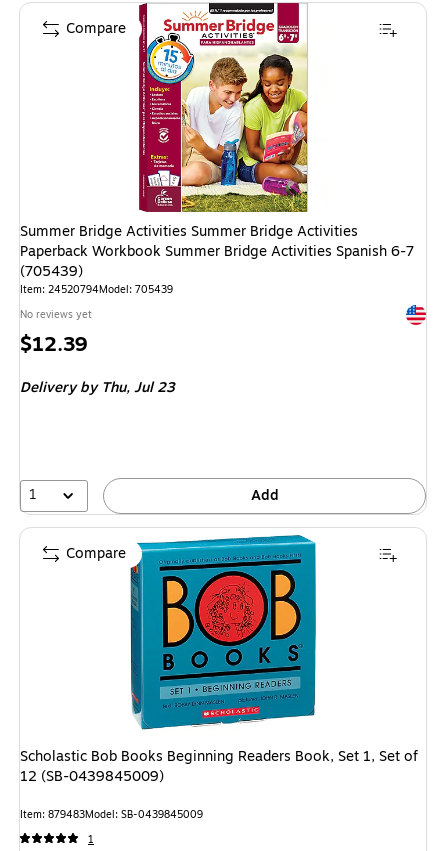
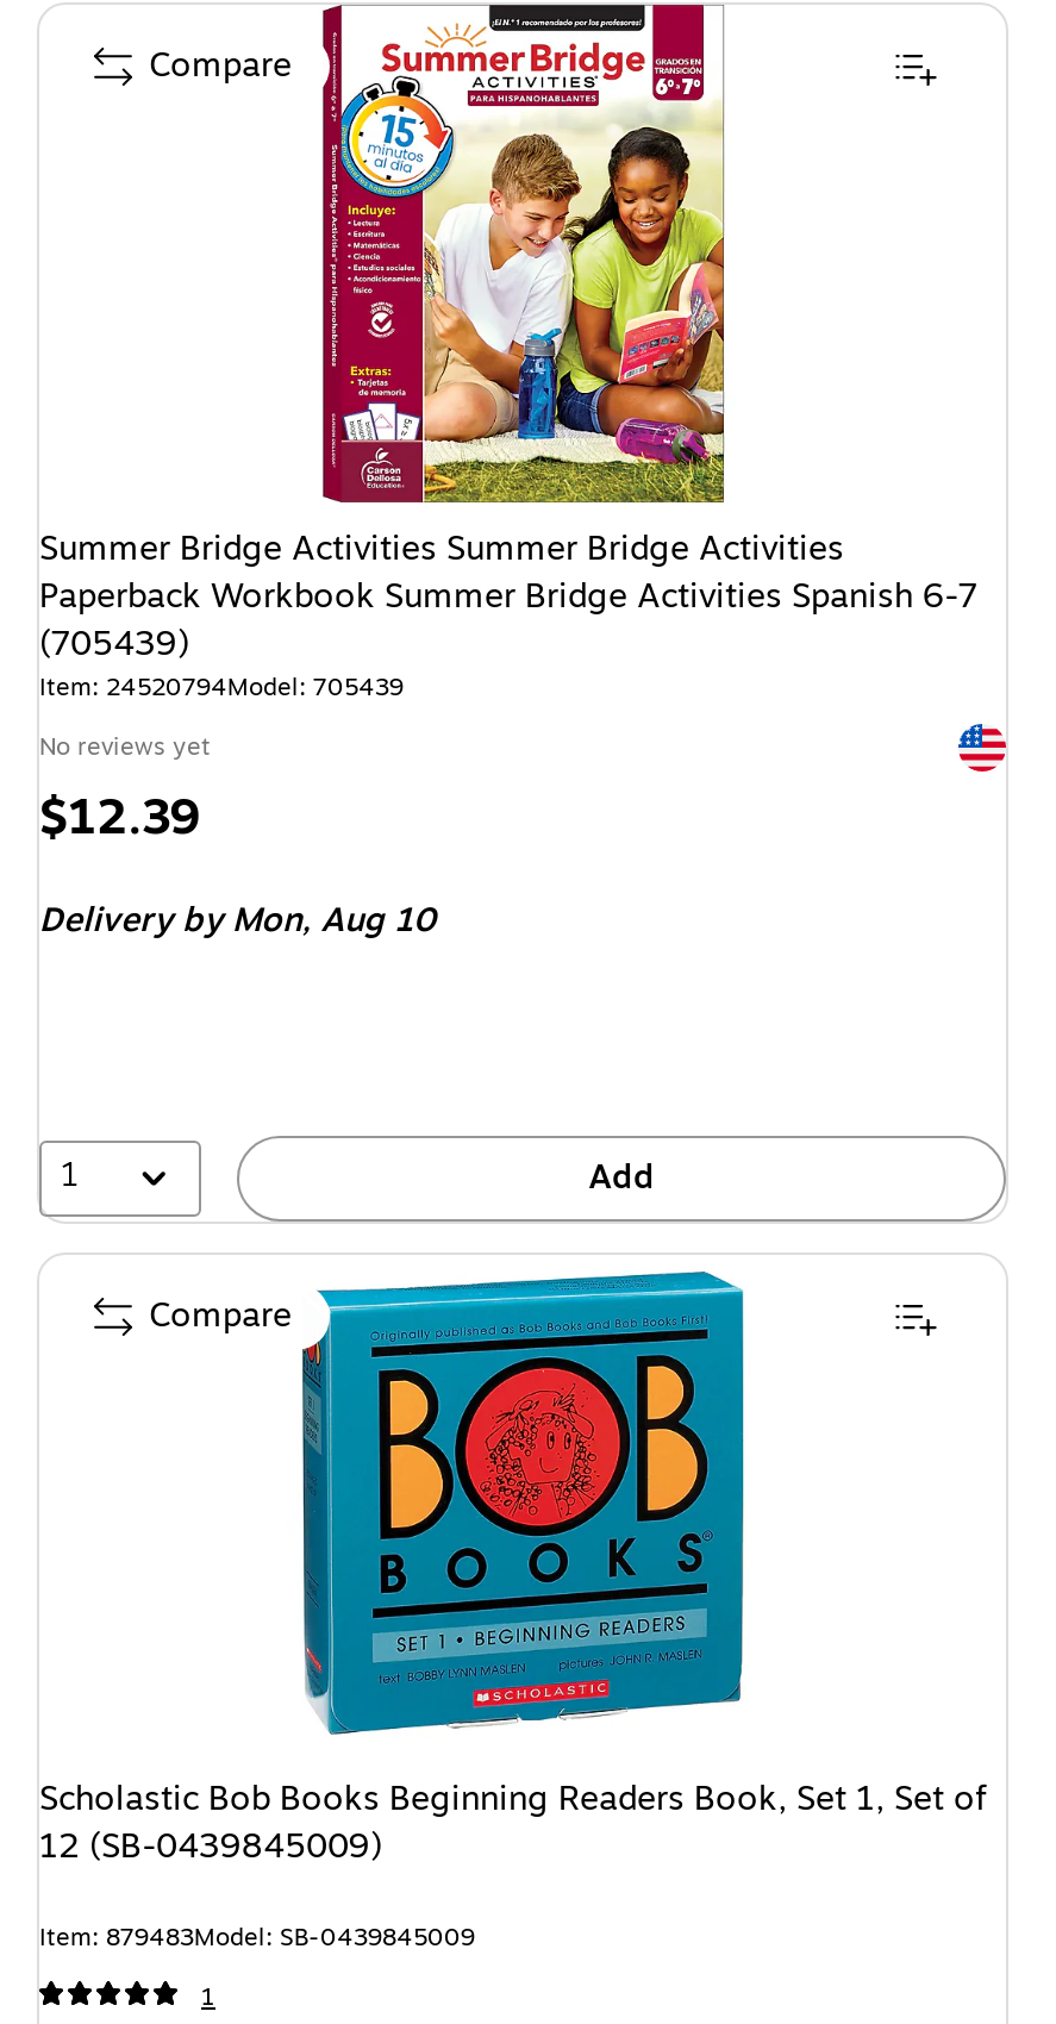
[20,377,175,398] Deliveryby Thu, Jul 23 -> [39,895,435,945] Deliveryby Mon, Aug 10

